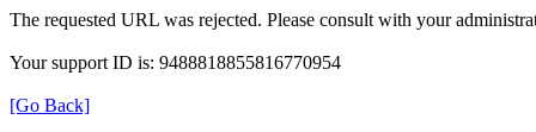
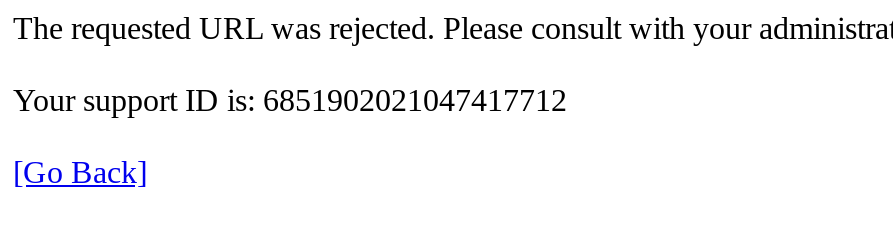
[10,52,341,73] Your support ID is: 9488818855816770954 -> [13,83,567,117] Your support ID is: 6851902021047417712

